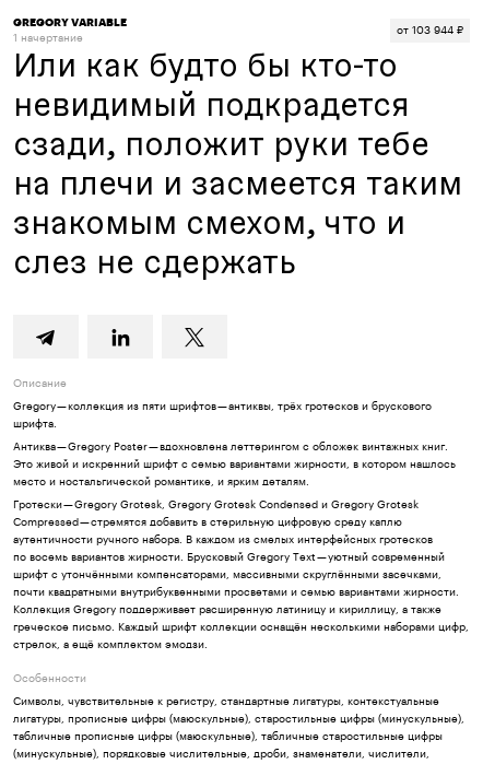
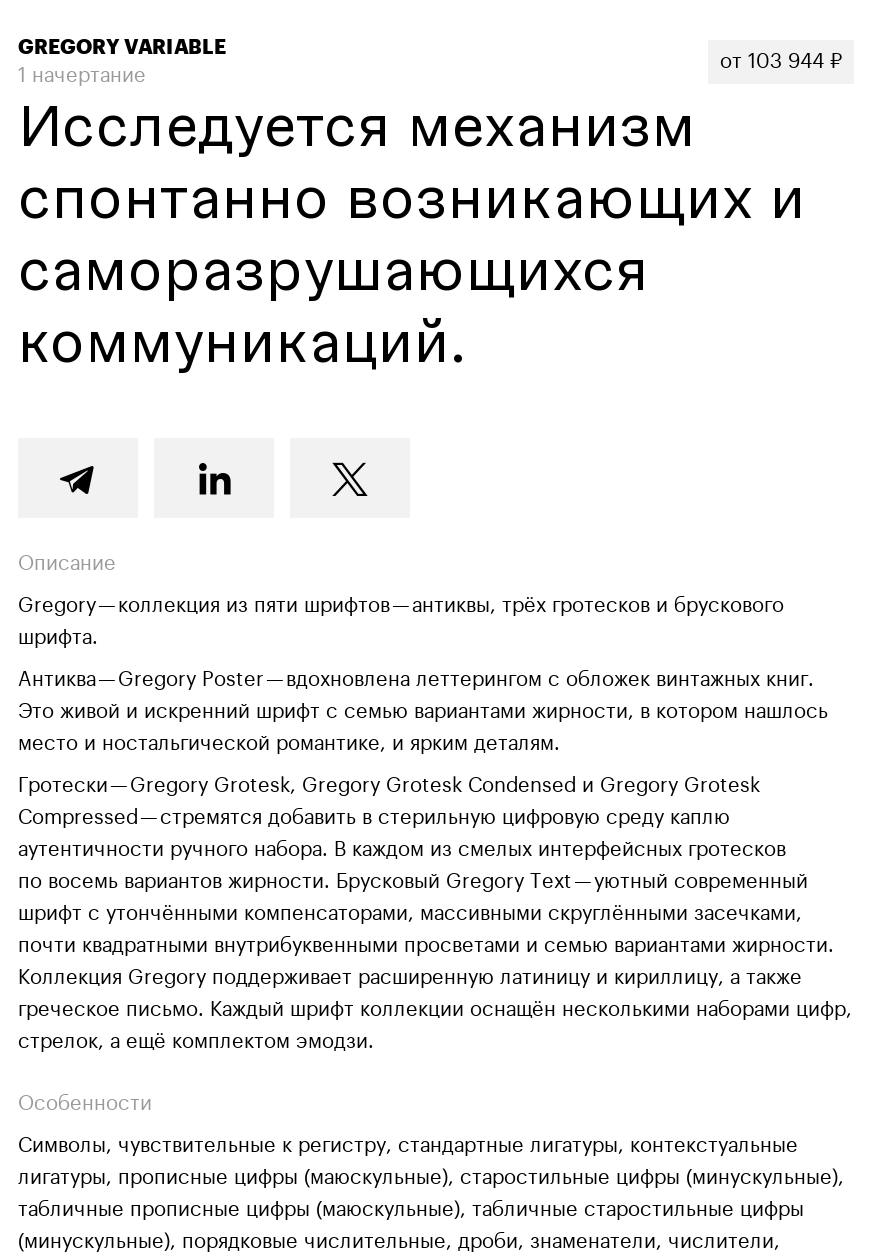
[13,46,462,282] Или как будто бы кто-то | невидимый подкрадется | сзади, положит руки тебе | на плечи и засмеется таким | знакомым смехом, что и | слез не сдержать -> [18,90,806,378] Исследуется механизм | спонтанно возникающих и | саморазрушающихся | коммуникаций.

